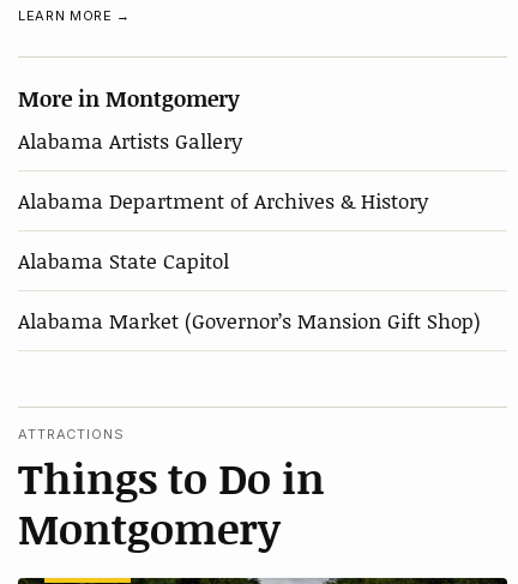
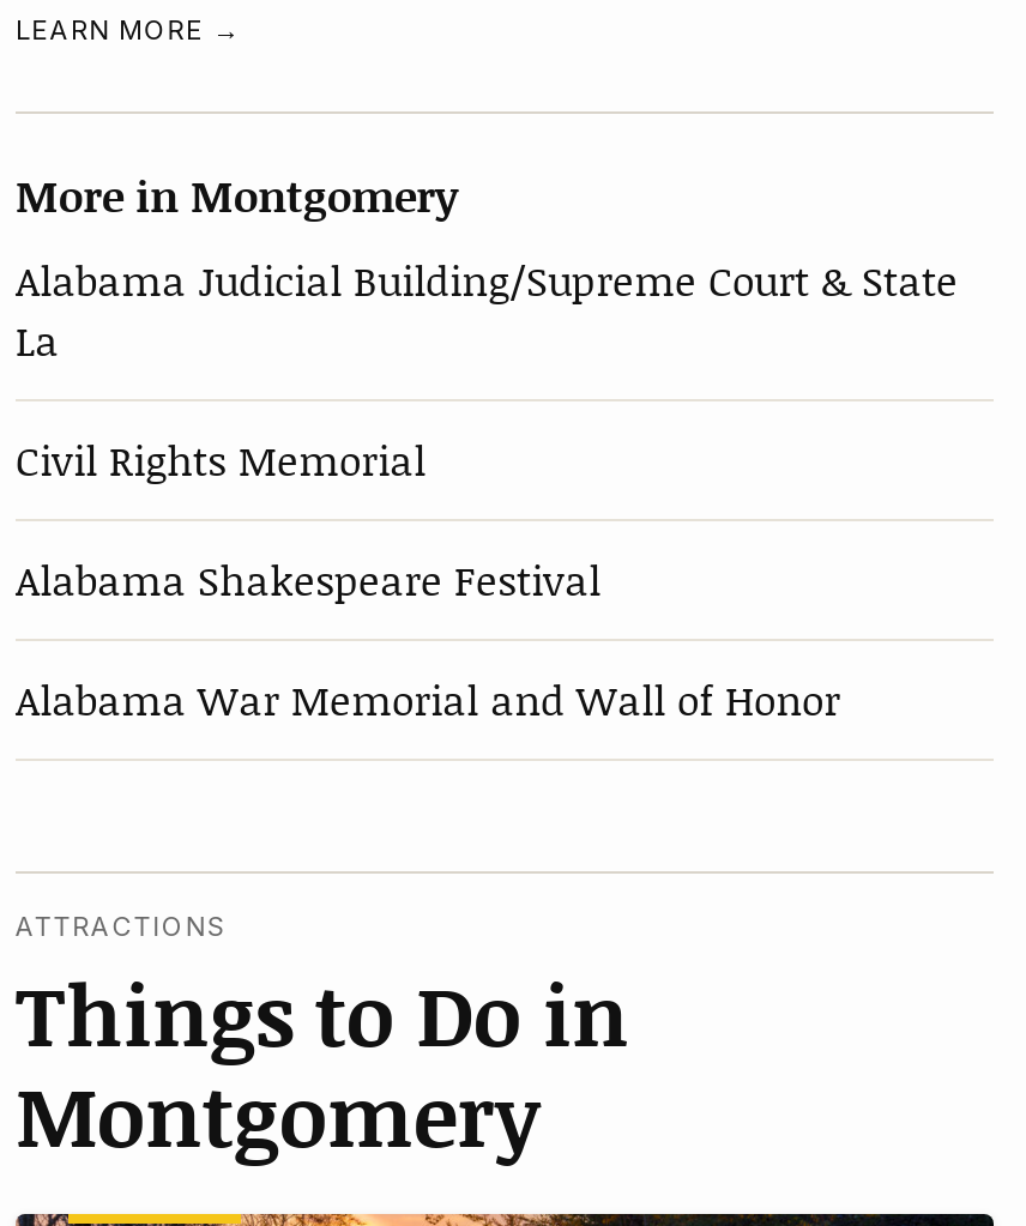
[18,126,242,155] Alabama Artists Gallery -> [16,250,958,368] Alabama Judicial Building/Supreme Court & State | La
[18,186,428,215] Alabama Department of Archives & History -> [16,430,426,488] Civil Rights Memorial
[18,246,229,275] Alabama State Capitol -> [16,550,600,608] Alabama Shakespeare Festival
[18,306,481,335] Alabama Market (Governor’s Mansion Gift Shop) -> [16,670,840,727] Alabama War Memorial and Wall of Honor

